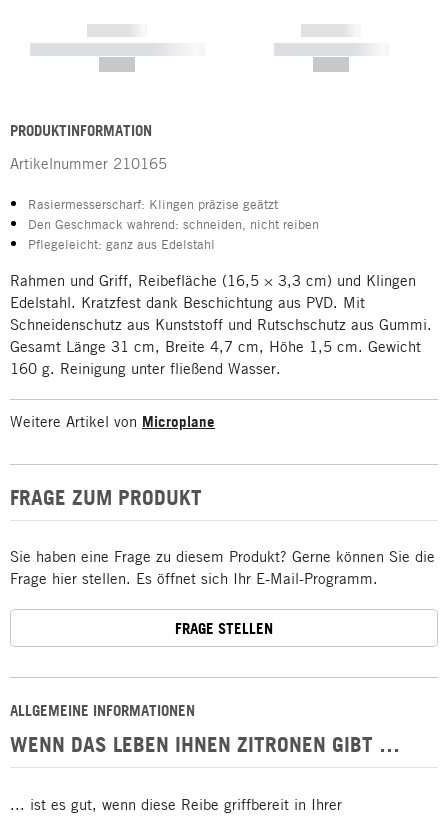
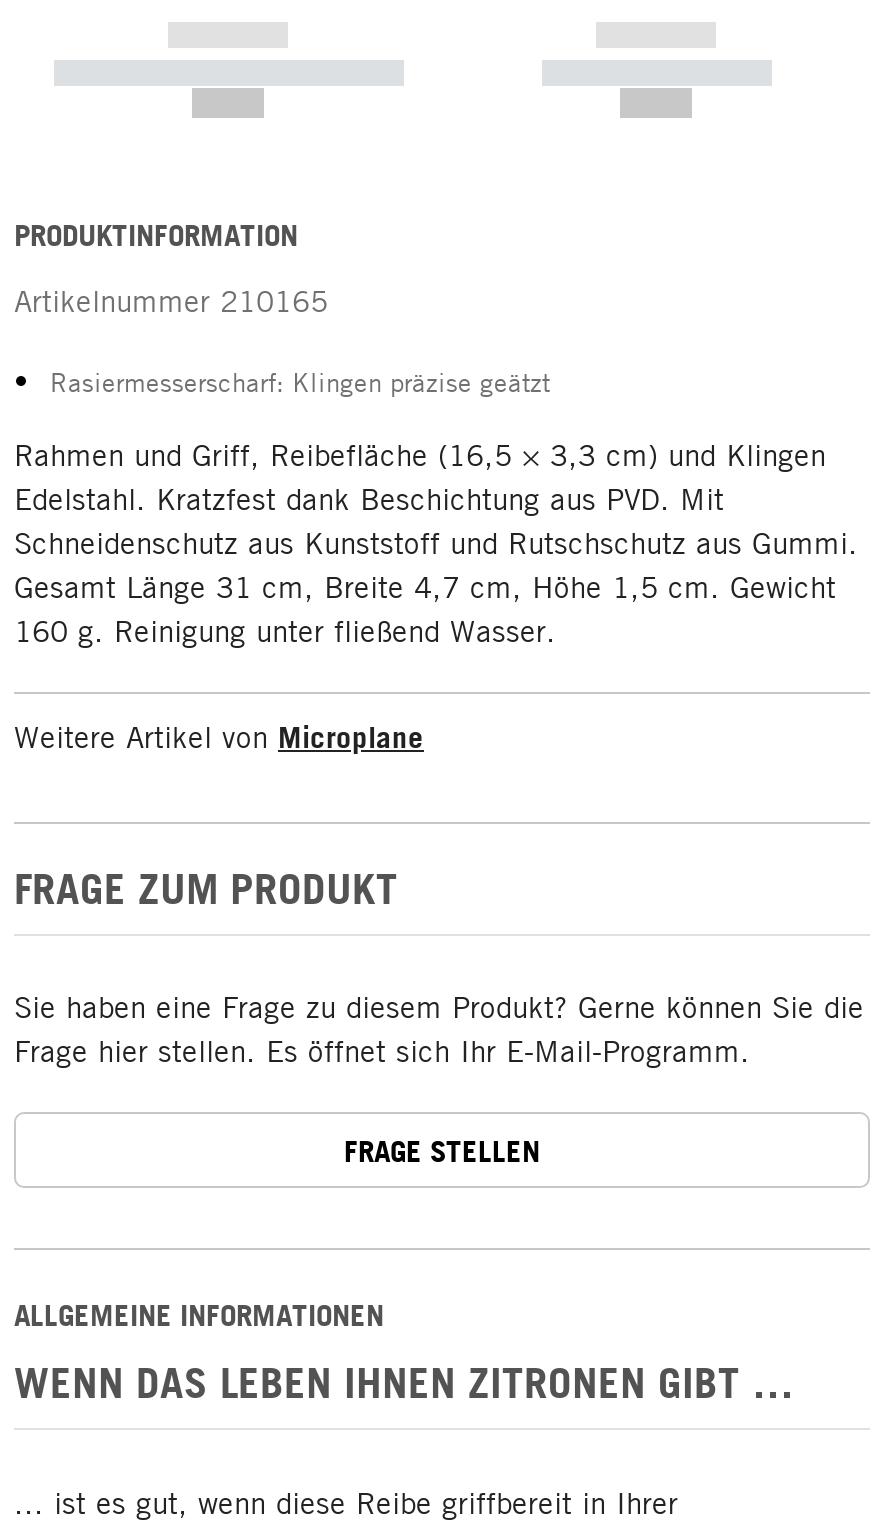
[28,216,319,252] Den Geschmack wahrend: schneiden, nicht reiben | Pflegeleicht: ganz aus Edelstahl -> none

